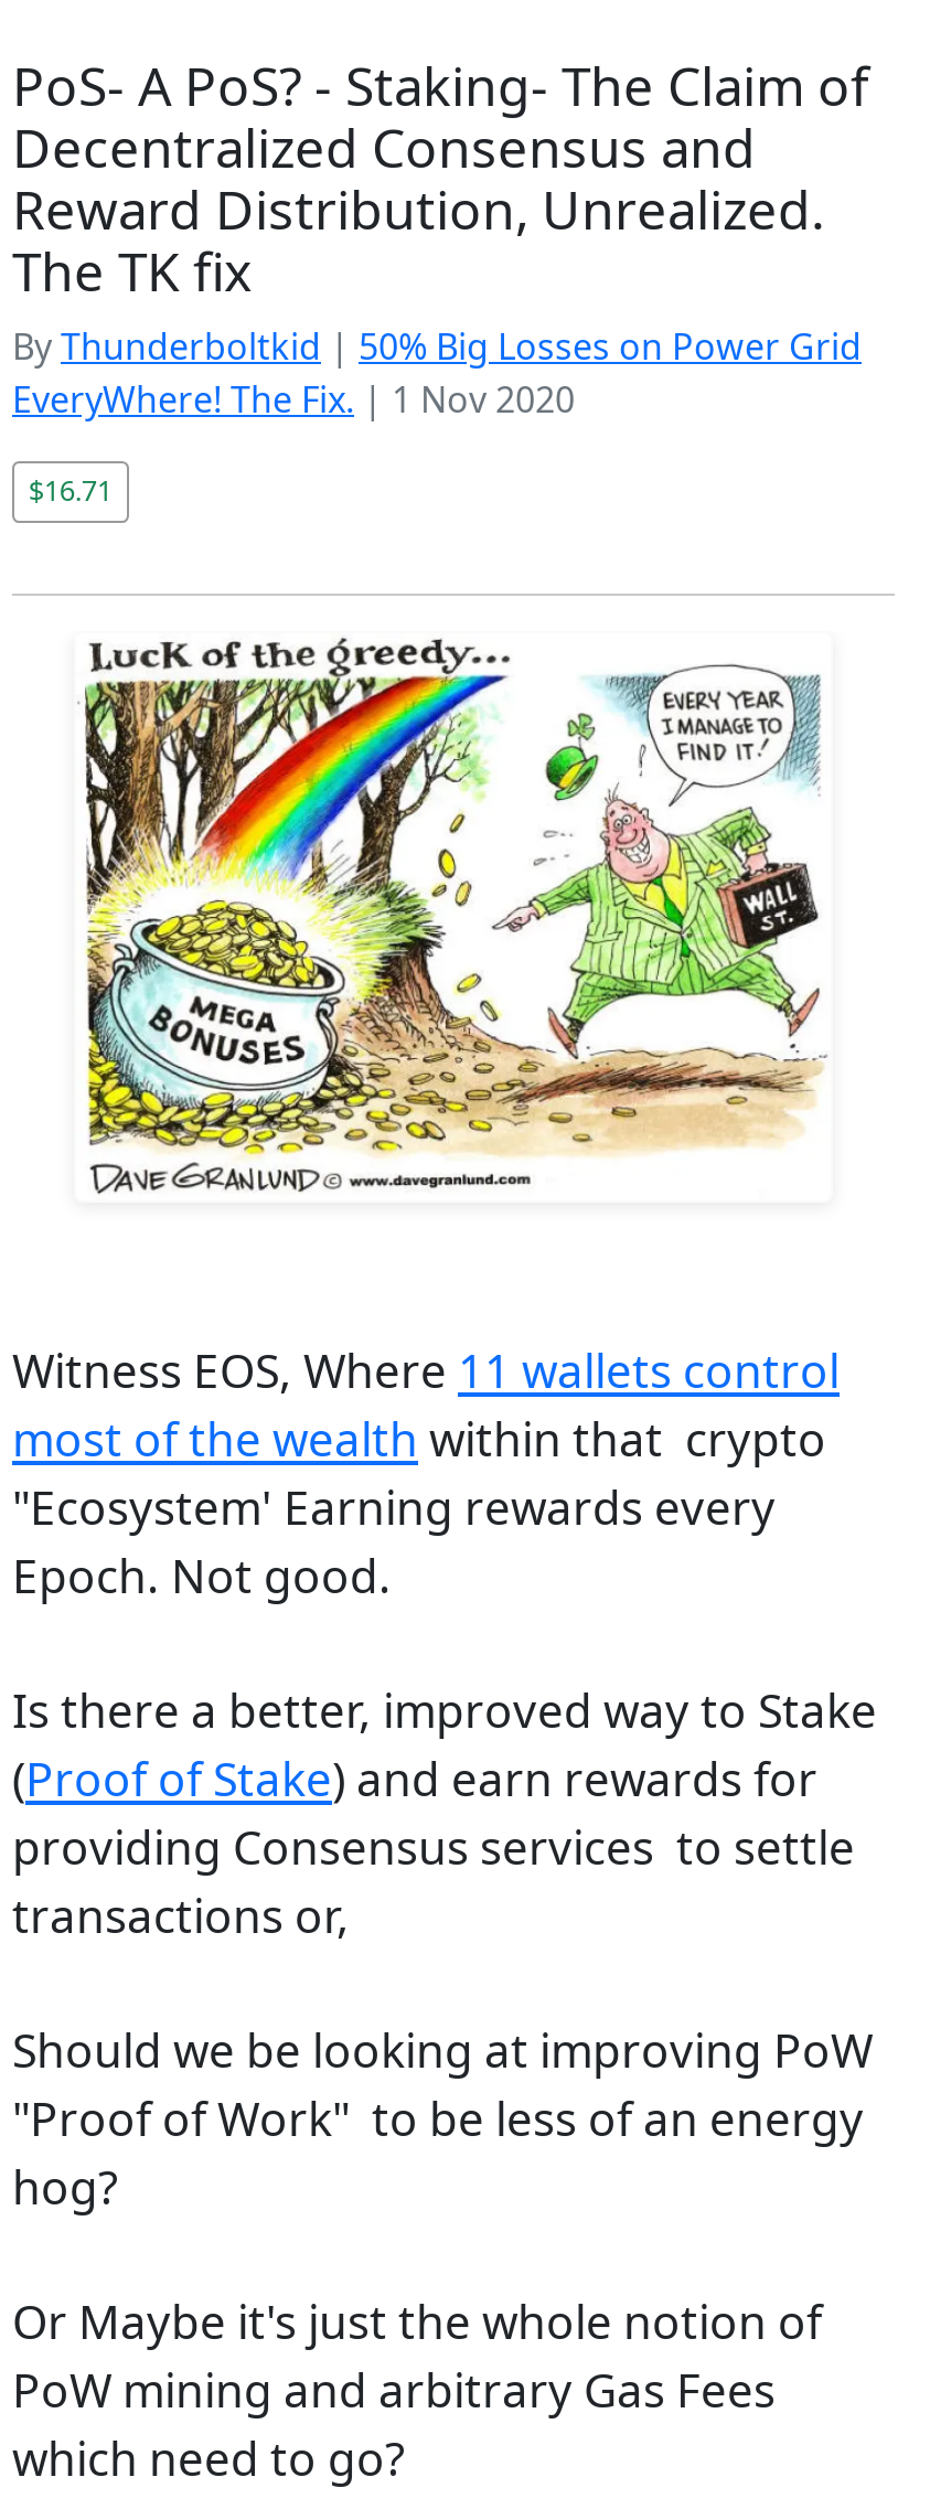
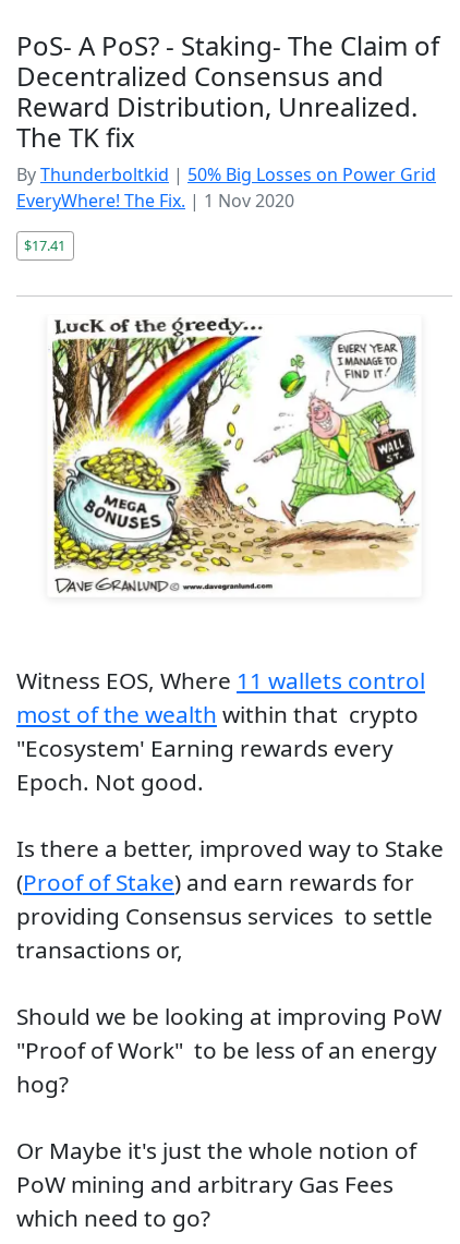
[28,471,112,510] $16.71 -> [24,235,66,255] $17.41

